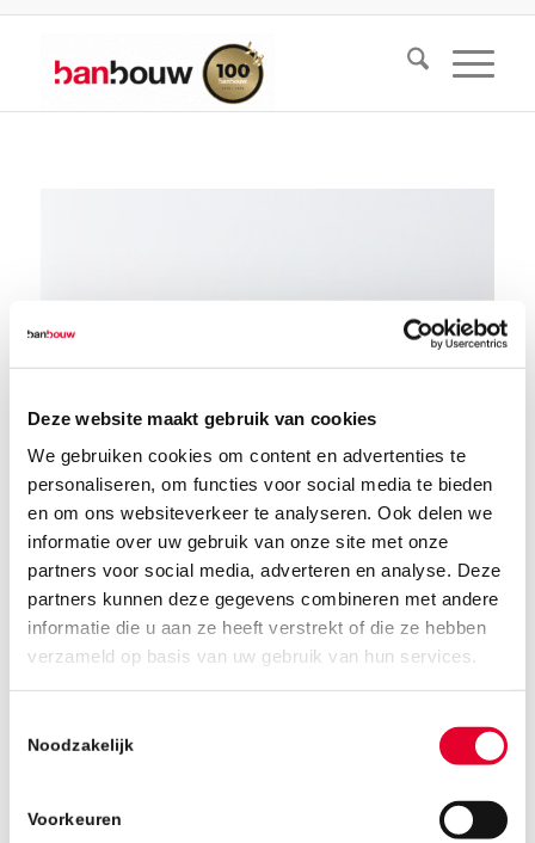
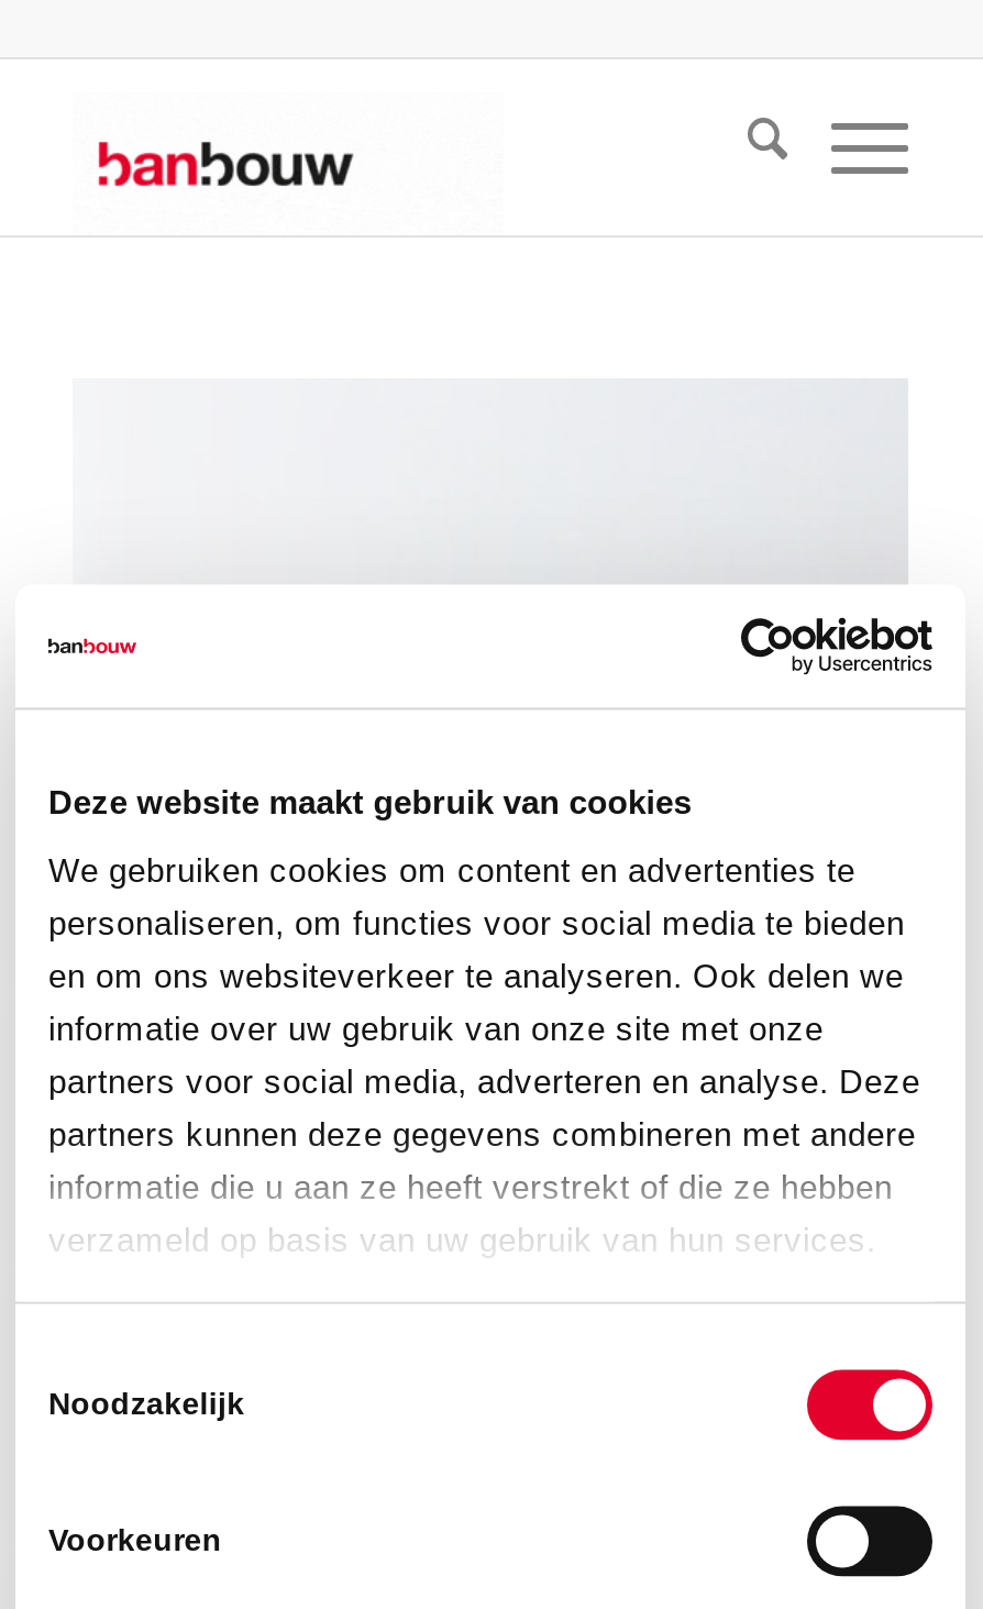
[201,41,265,105] [image] -> none

